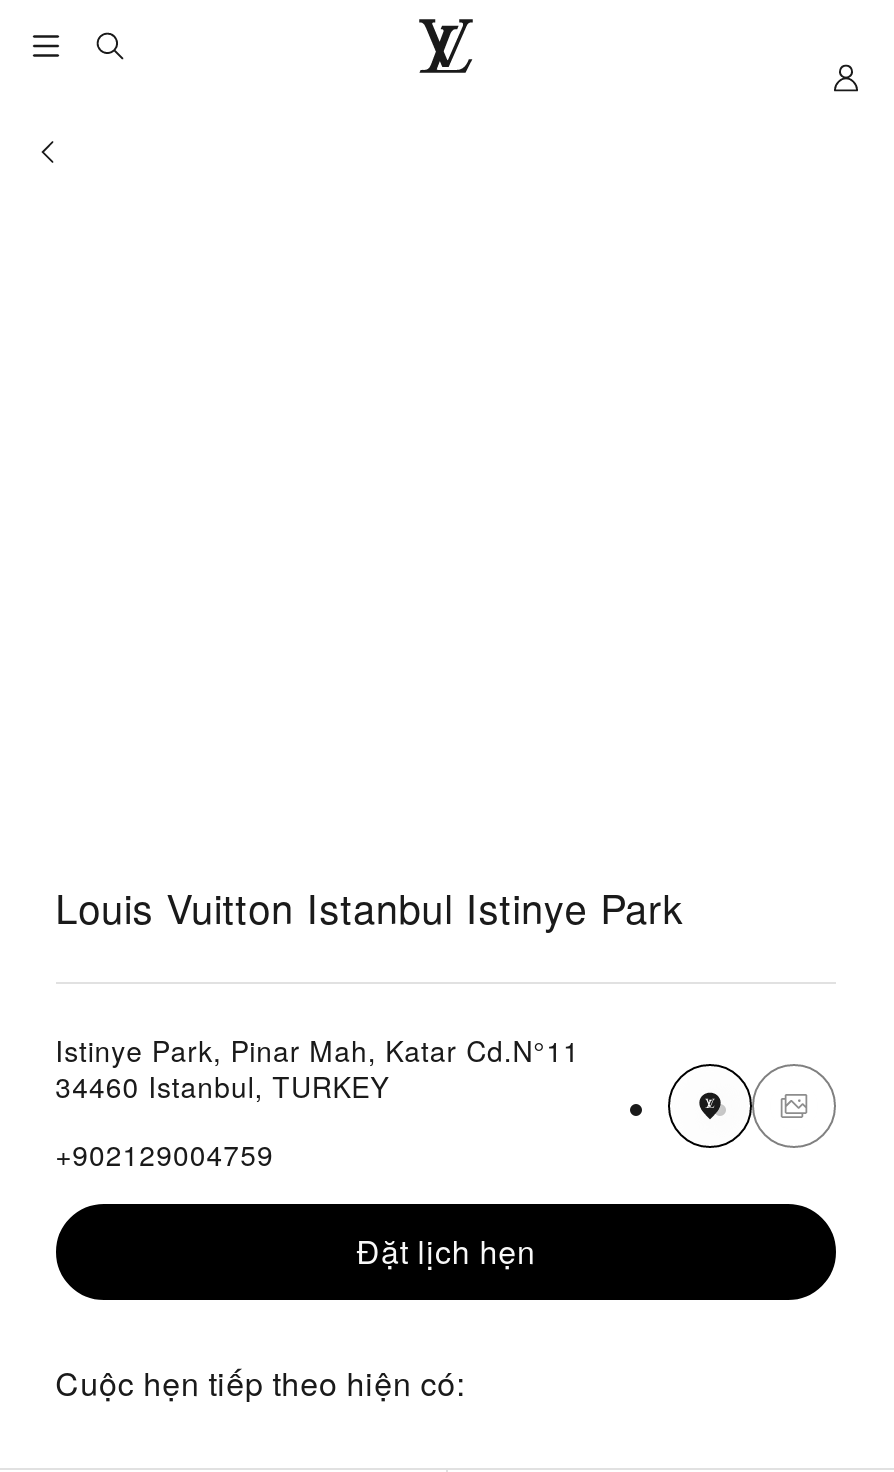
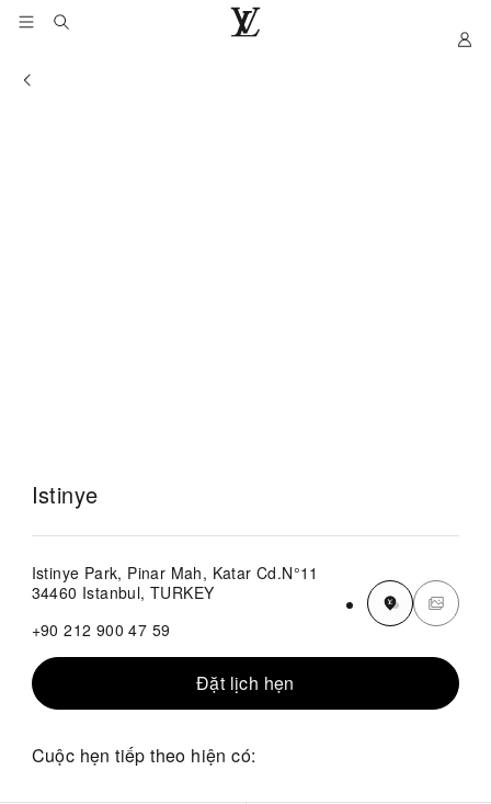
[55,878,683,936] Louis Vuitton Istanbul Istinye Park -> [31,478,98,510] Istinye
[55,1134,274,1174] +902129004759 -> [31,619,170,641] +90 212 900 47 59

